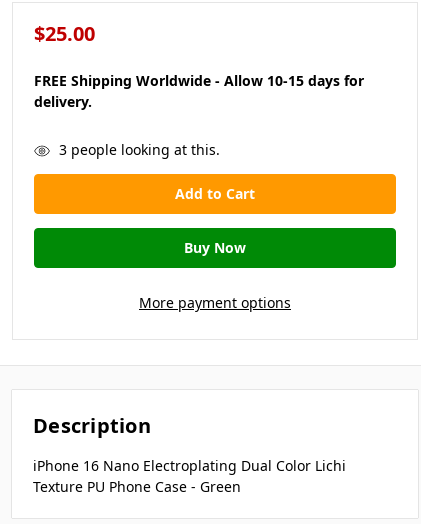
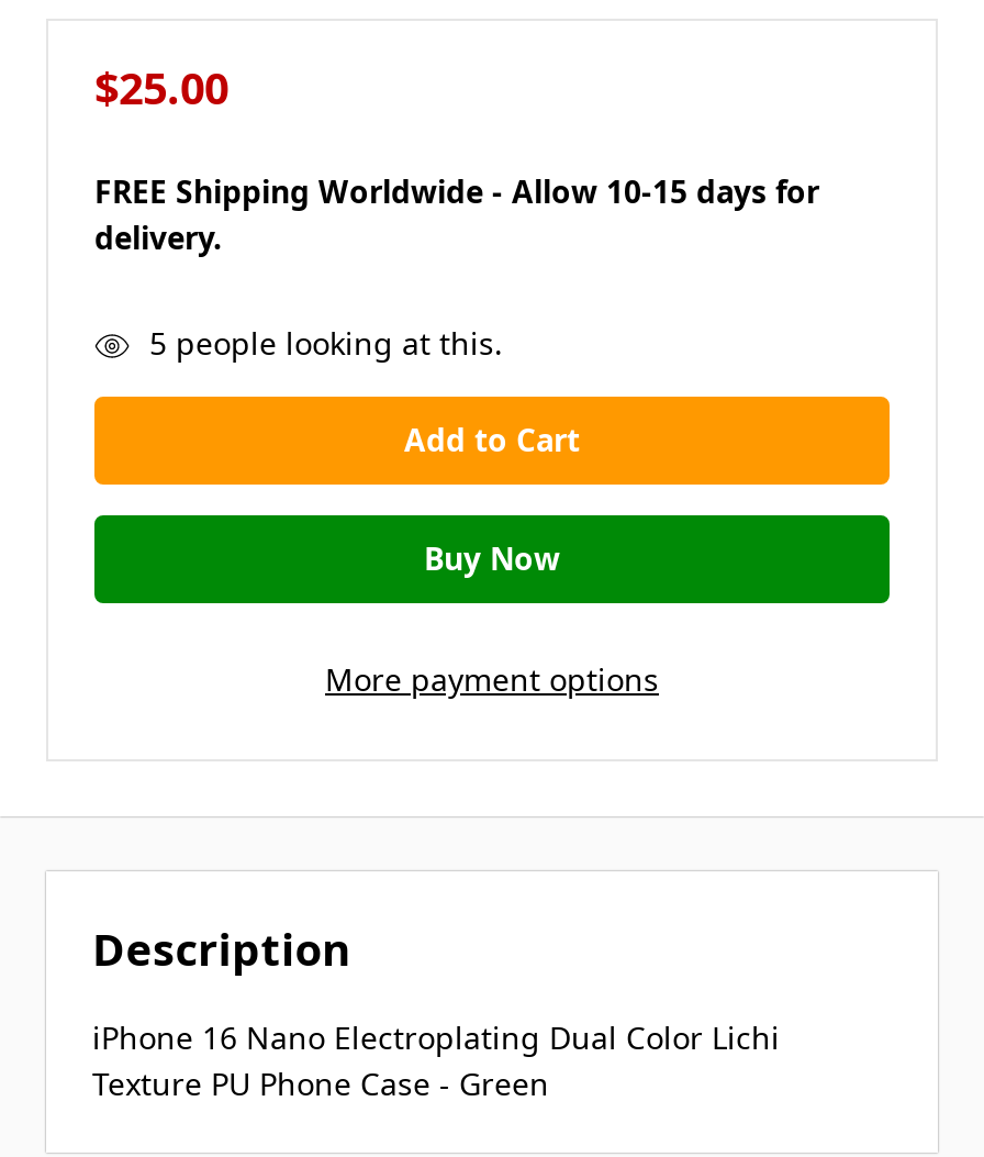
[59,140,220,159] 3 people looking at this. -> [149,322,503,364] 5 people looking at this.

